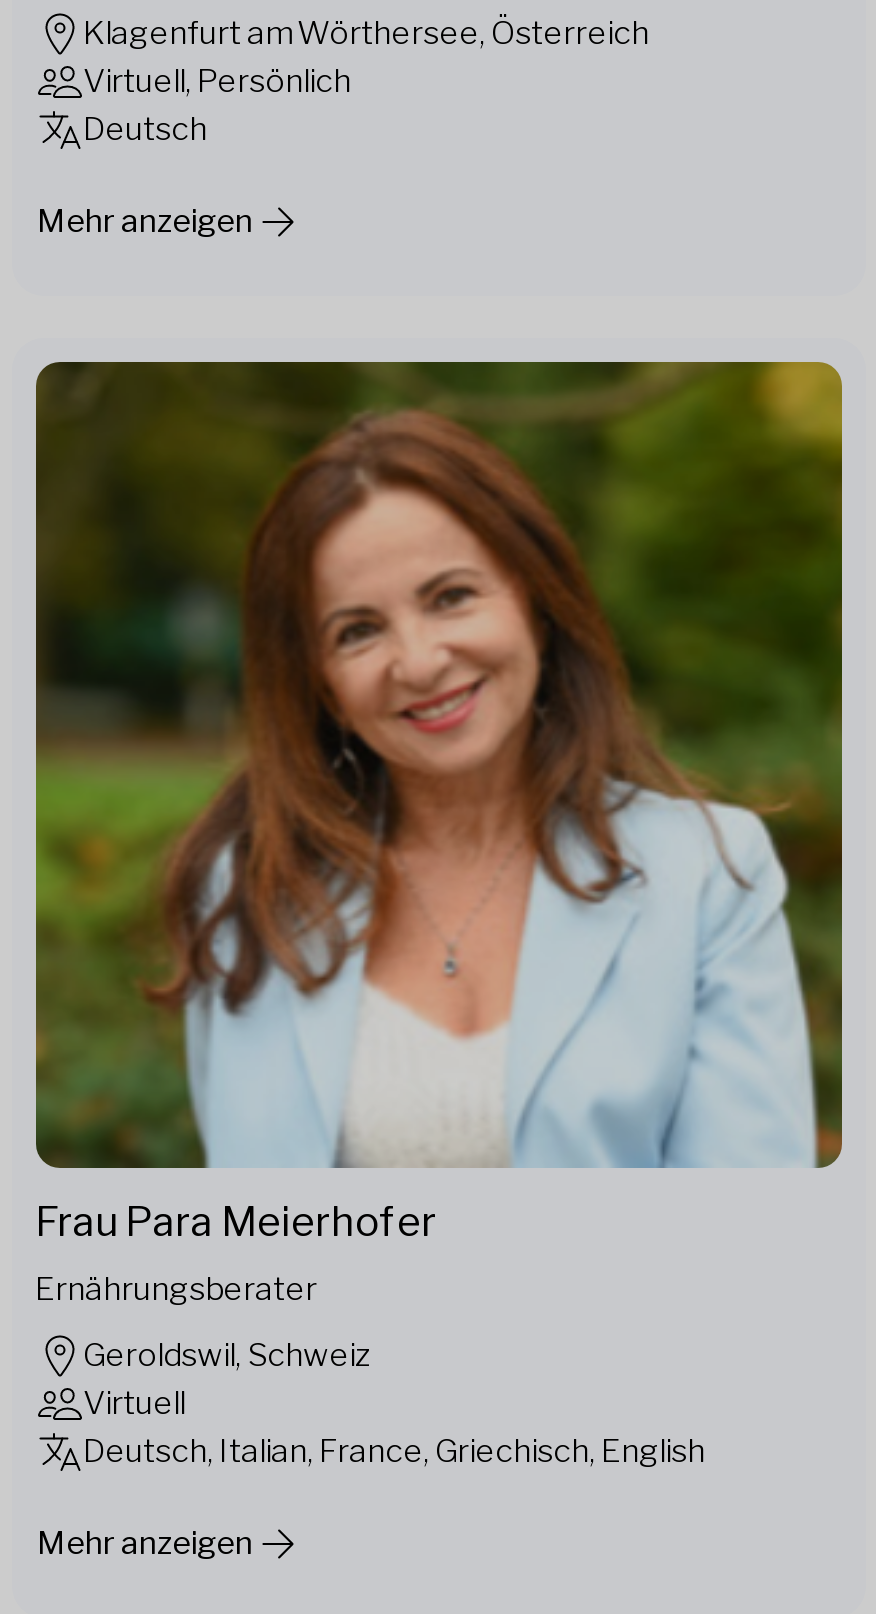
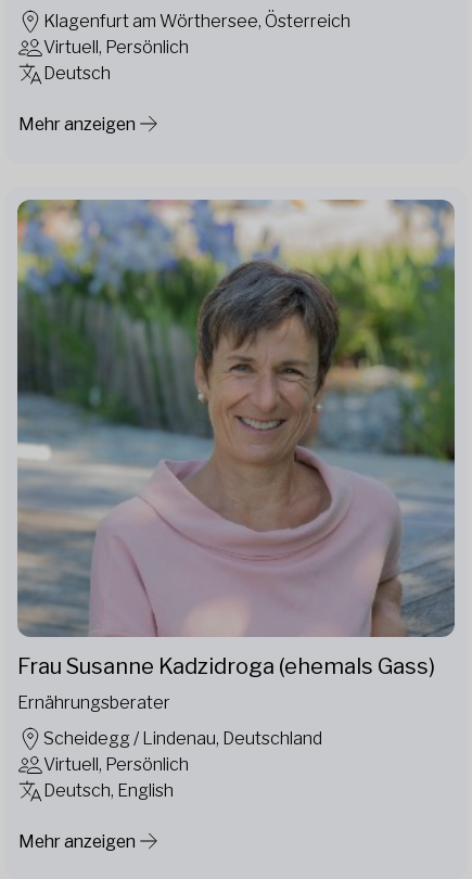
[34,360,844,1246] [image] | Frau Para Meierhofer -> [16,199,456,679] [image] | Frau Susanne Kadzidroga (ehemals Gass)
[83,1336,705,1470] Geroldswil, Schweiz | Virtuell | Deutsch, Italian, France, Griechisch, English -> [43,728,322,801] Scheidegg / Lindenau, Deutschland | Virtuell, Persönlich | Deutsch, English

